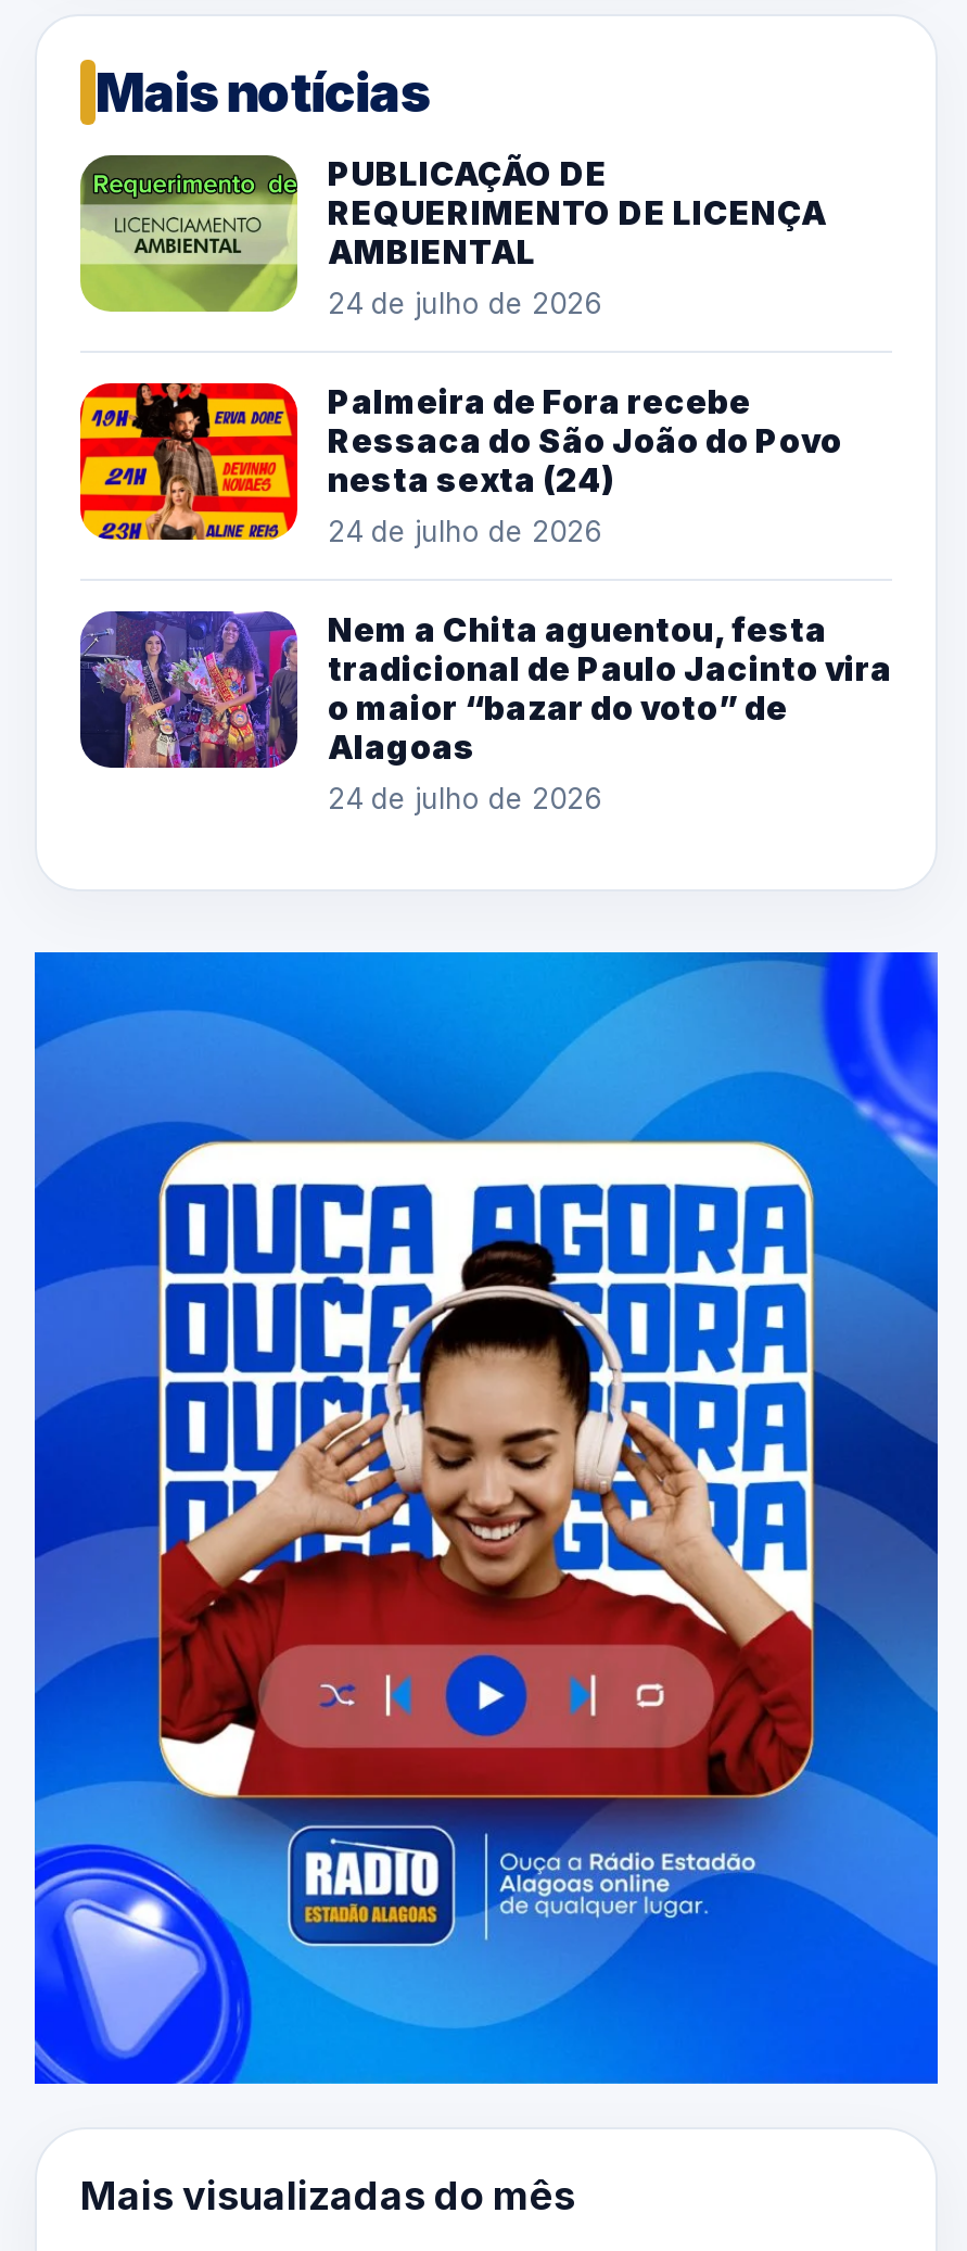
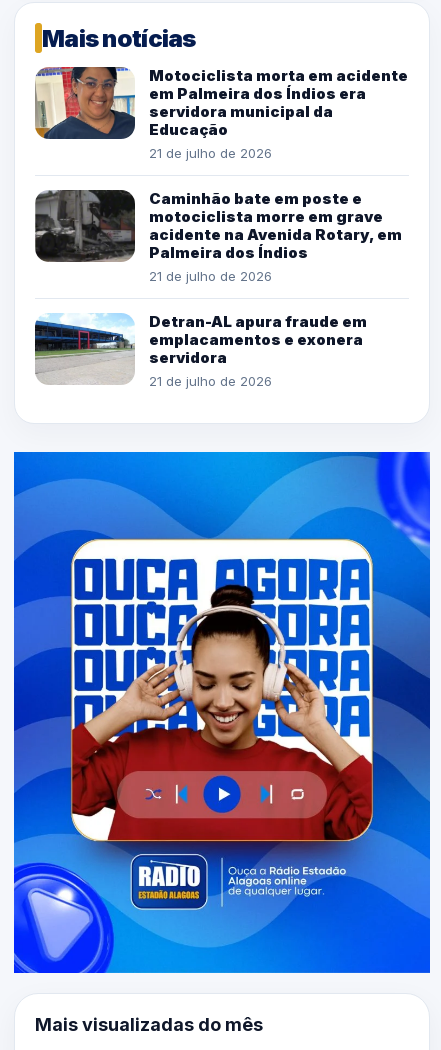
[80,153,827,321] [image] | PUBLICAÇÃO DE | REQUERIMENTO DE LICENÇA | AMBIENTAL | 24 de julho de 2026 -> [35,66,408,161] [image] | Motociclista morta em acidente | em Palmeira dos Índios era | servidora municipal da | Educação | 21 de julho de 2026
[78,381,842,549] [image] | Palmeira de Fora recebe | Ressaca do São João do Povo | nesta sexta (24) | 24 de julho de 2026 -> [34,189,402,284] [image] | Caminhão bate em poste e | motociclista morre em grave | acidente na Avenida Rotary, em | Palmeira dos Índios | 21 de julho de 2026
[78,609,892,816] [image] | Nem a Chita aguentou, festa | tradicional de Paulo Jacinto vira | o maior “bazar do voto” de | Alagoas | 24 de julho de 2026 -> [34,295,367,389] [image] | Detran-AL apura fraude em | emplacamentos e exonera | servidora | 21 de julho de 2026

